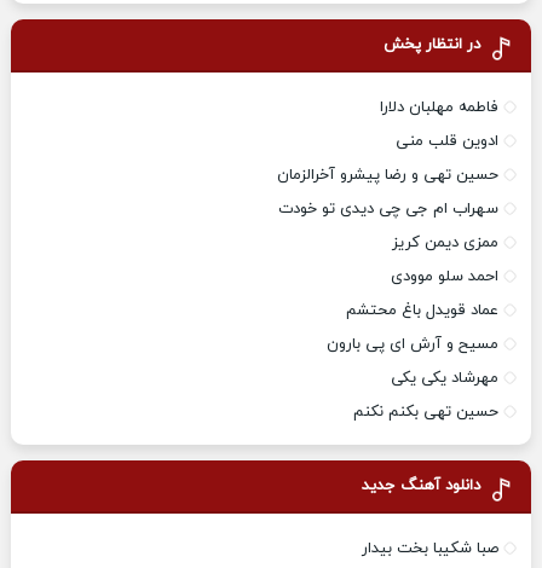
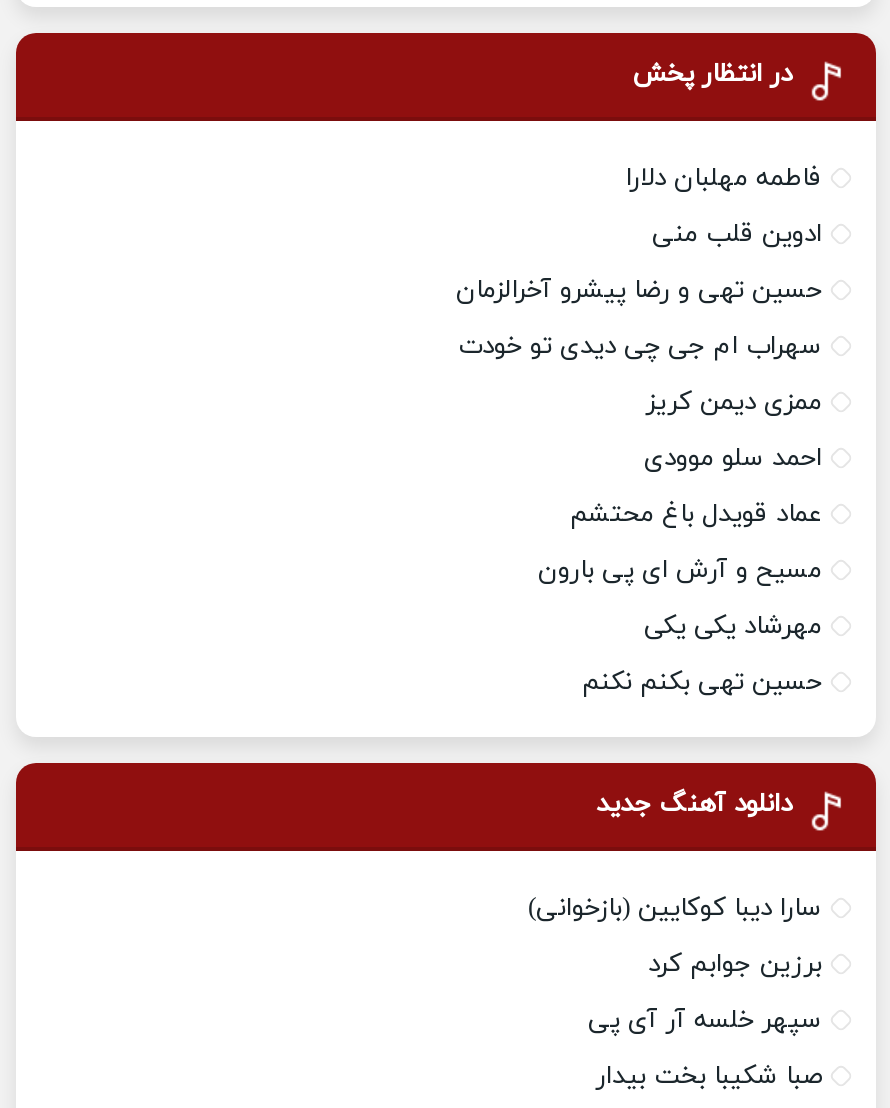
none -> [528,890,822,1038] سارا دیبا کوکایین (بازخوانی) | برزین جوابم کرد | سپهر خلسه آر آی پی

